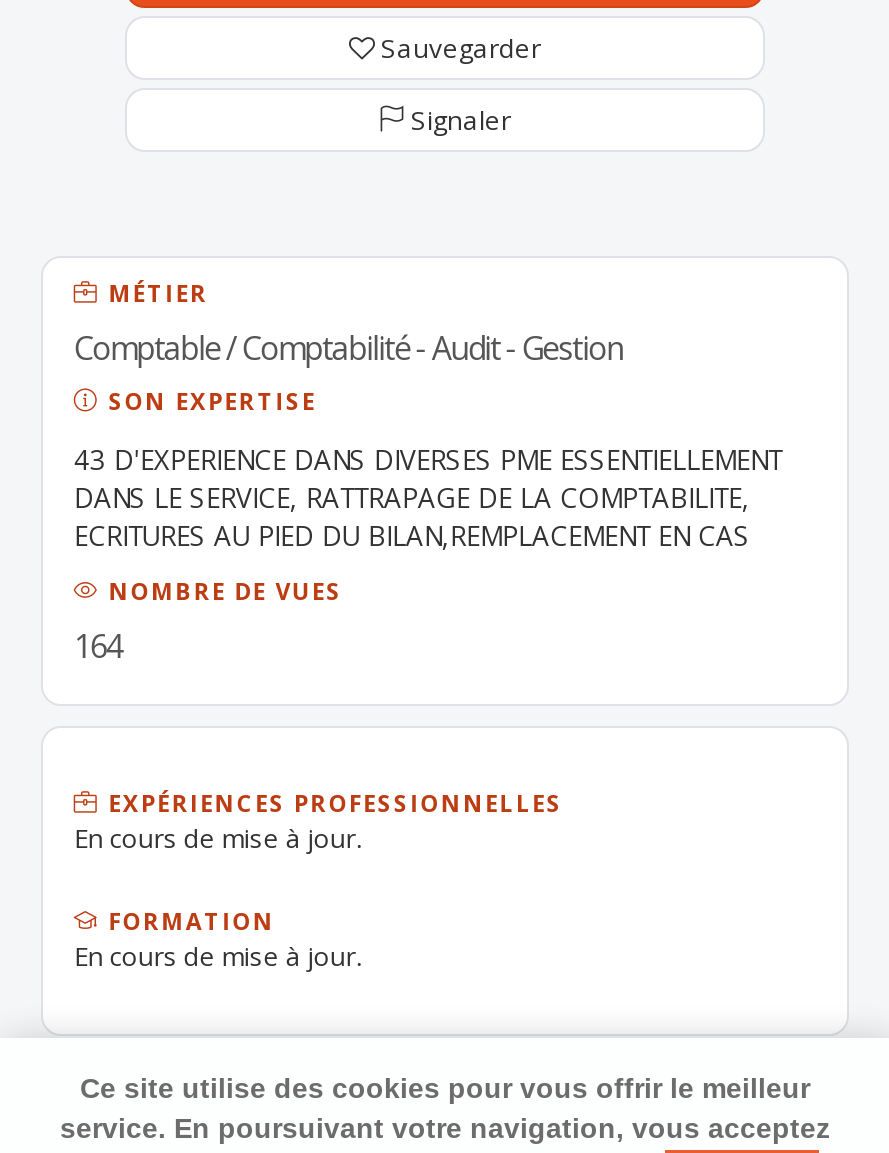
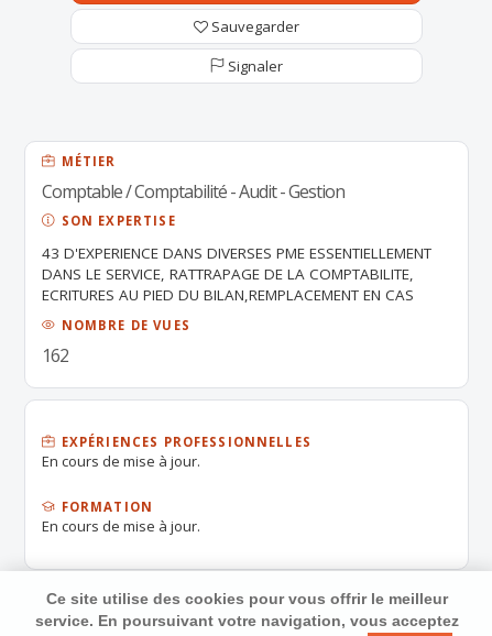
[74,624,122,668] 164 -> [42,343,69,368] 162

